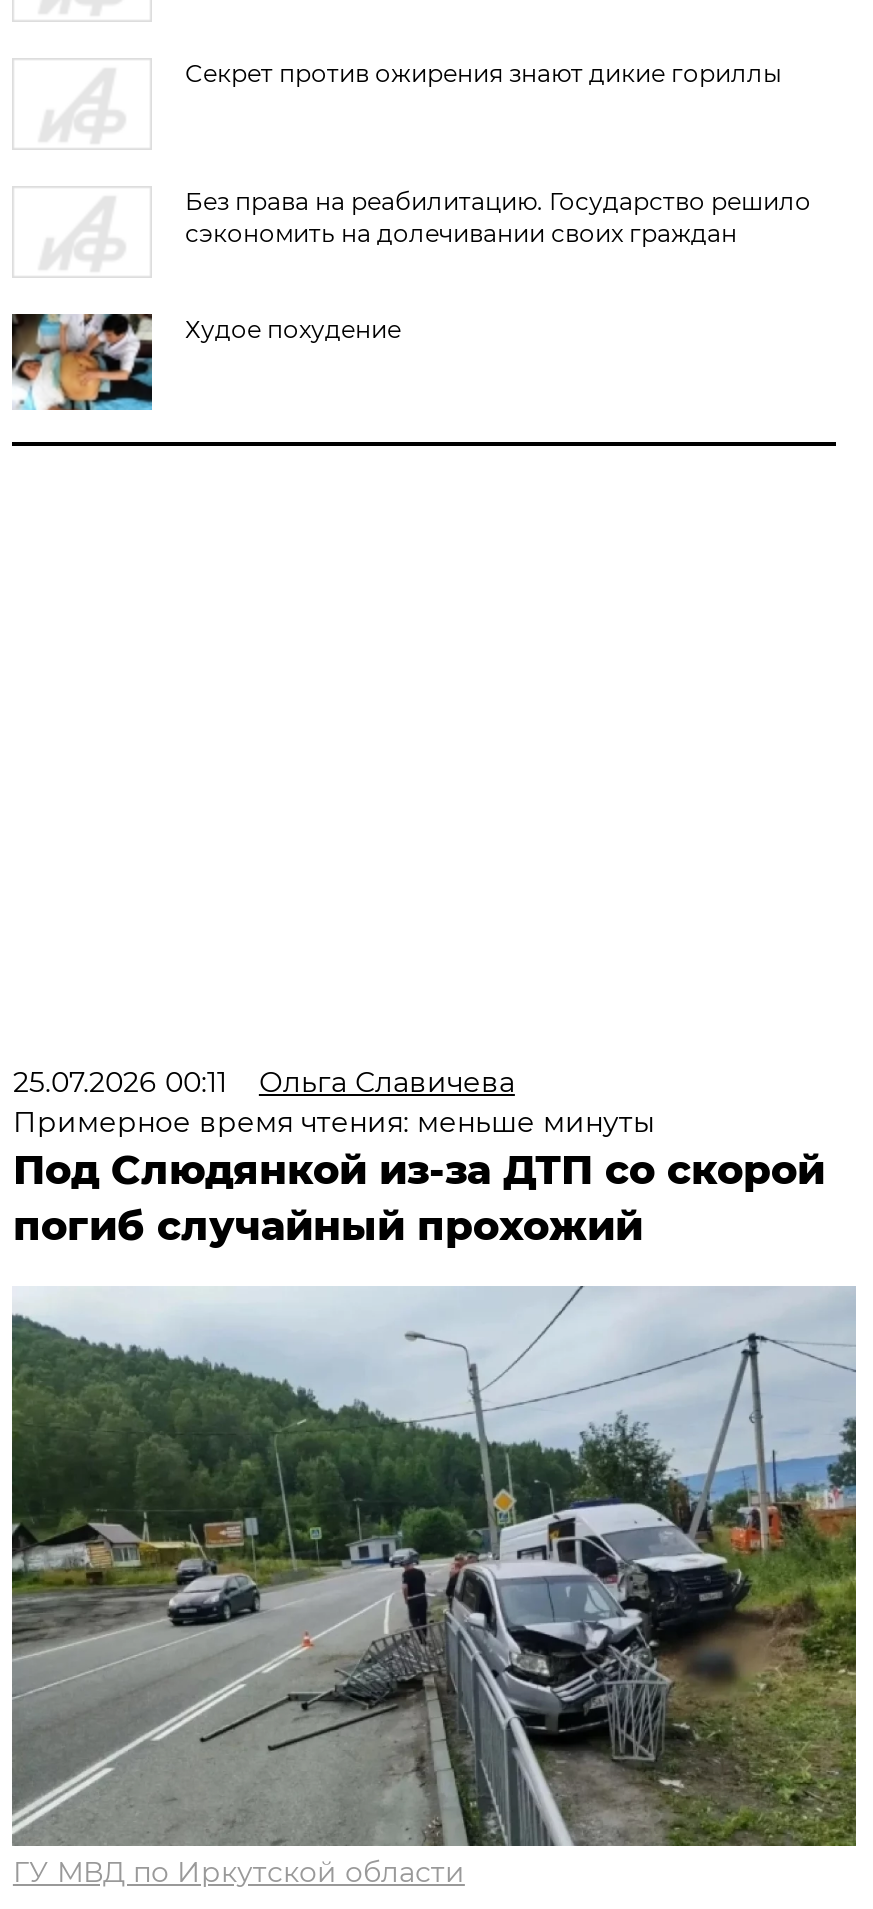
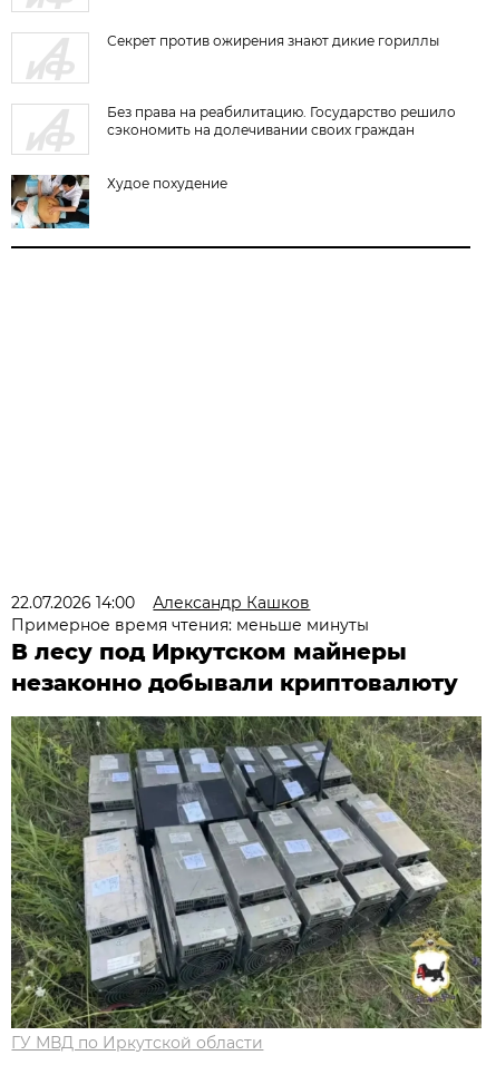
[13,1064,515,1100] 25.07.2026 00:11 | Ольга Славичева -> [12,593,310,613] 22.07.2026 14:00 | Александр Кашков
[13,1146,825,1250] Под Слюдянкой из-за ДТП со скорой | погиб случайный прохожий -> [12,638,459,696] В лесу под Иркутском майнеры | незаконно добывали криптовалюту
[12,1286,856,1848] [image] -> [10,715,482,1029] [image]

